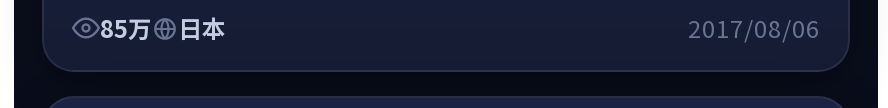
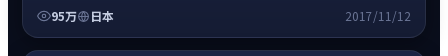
[100,10,226,44] 85万 日本 -> [51,7,114,24] 95万 日本
[688,10,820,44] 2017/08/06 -> [345,7,411,24] 2017/11/12

